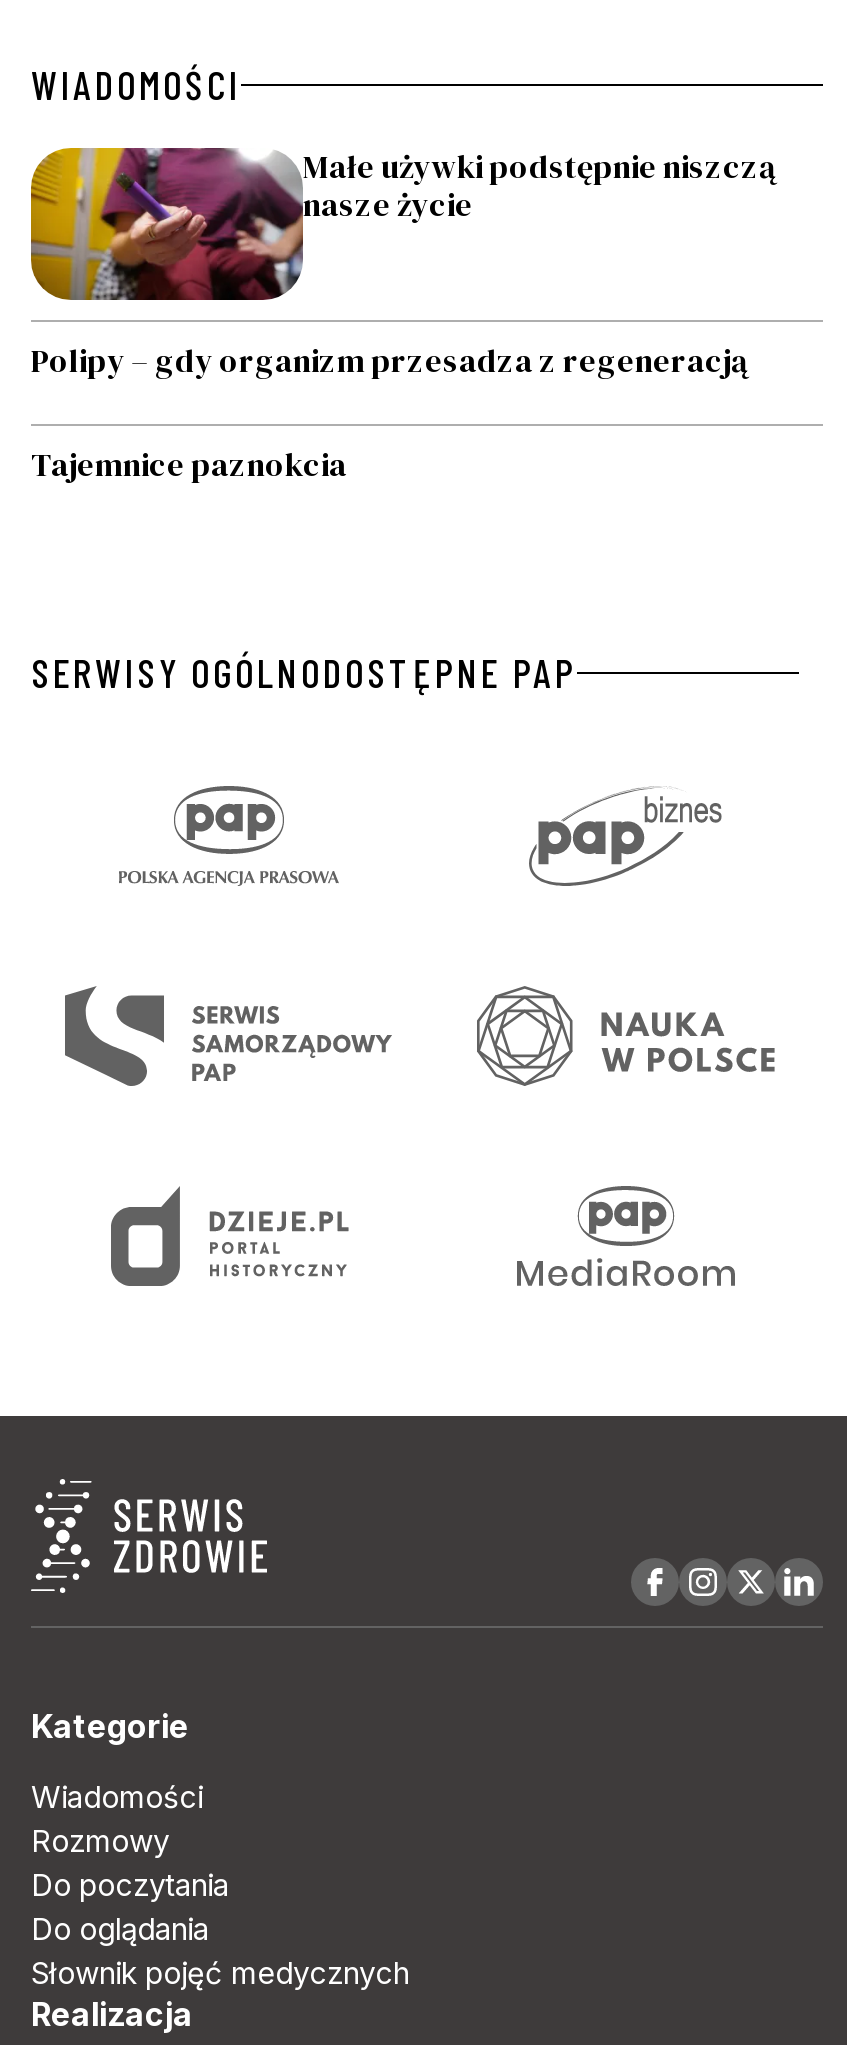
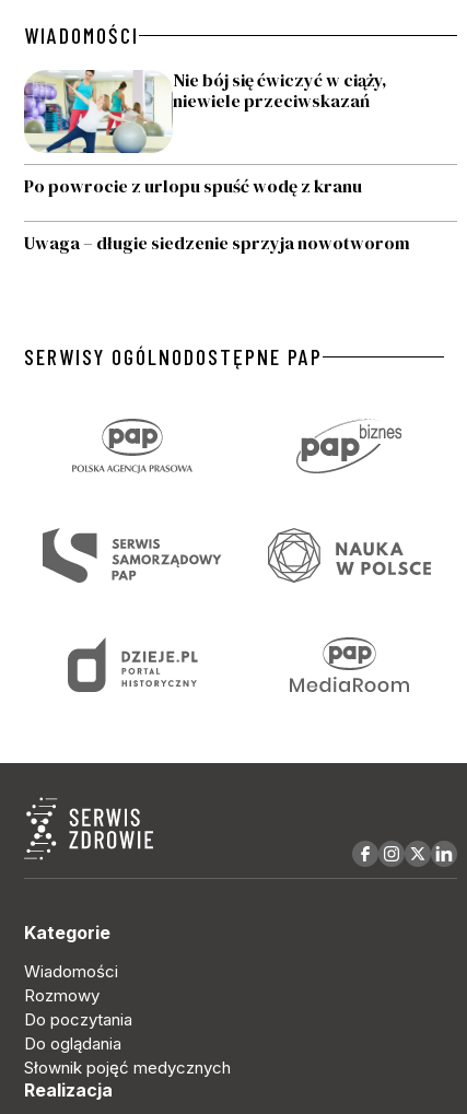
[29,144,775,302] [image] | Małe używki podstępnie niszczą | nasze życie -> [23,68,387,154] [image] | Nie bój się ćwiczyć w ciąży, | niewiele przeciwskazań
[31,338,747,382] Polipy – gdy organizm przesadza z regeneracją -> [24,174,362,198] Po powrocie z urlopu spuść wodę z kranu
[31,442,347,486] Tajemnice paznokcia -> [24,231,410,255] Uwaga – długie siedzenie sprzyja nowotworom

